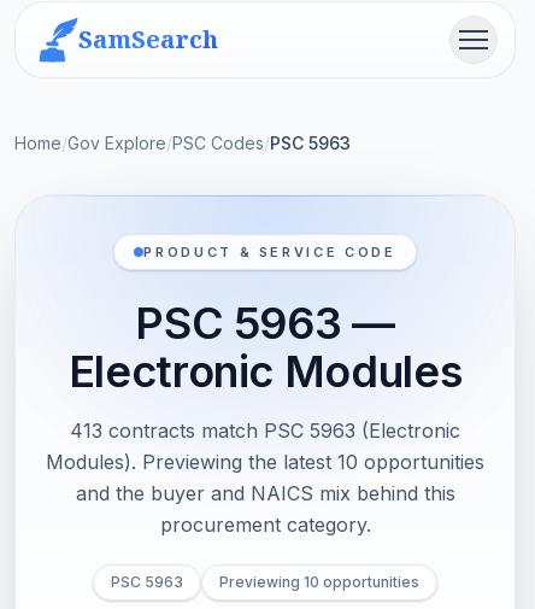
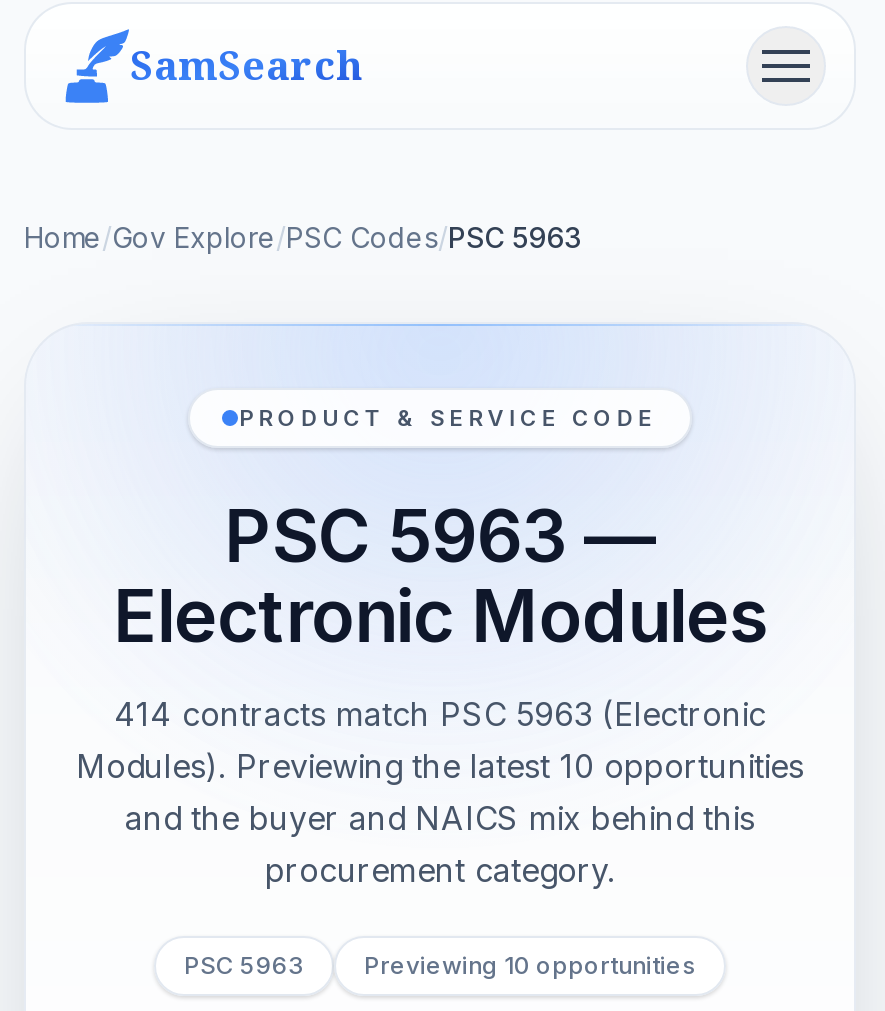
[70,418,460,443] 413 contracts match PSC 5963 (Electronic -> [114,694,766,734] 414 contracts match PSC 5963 (Electronic

